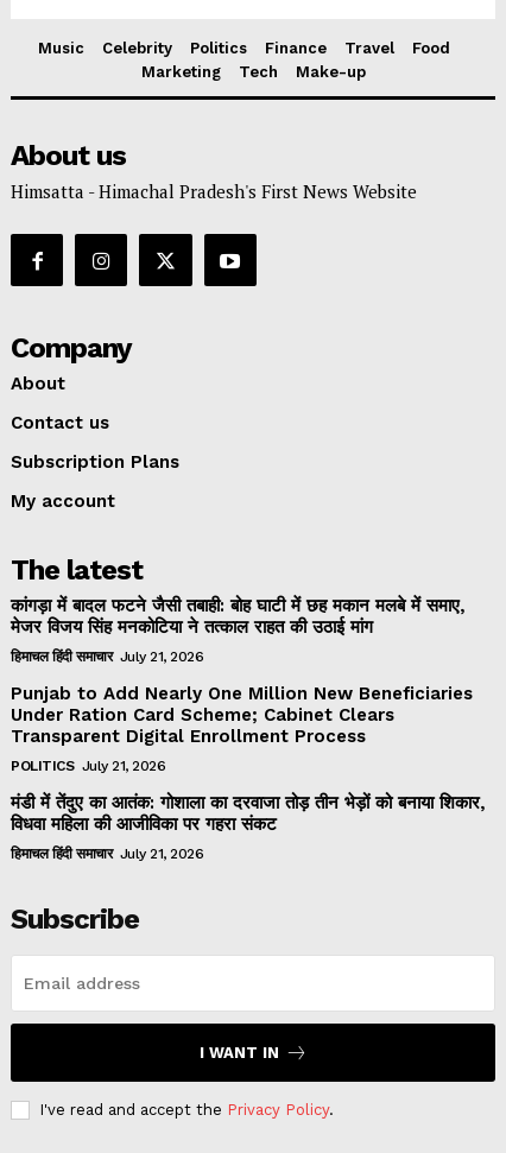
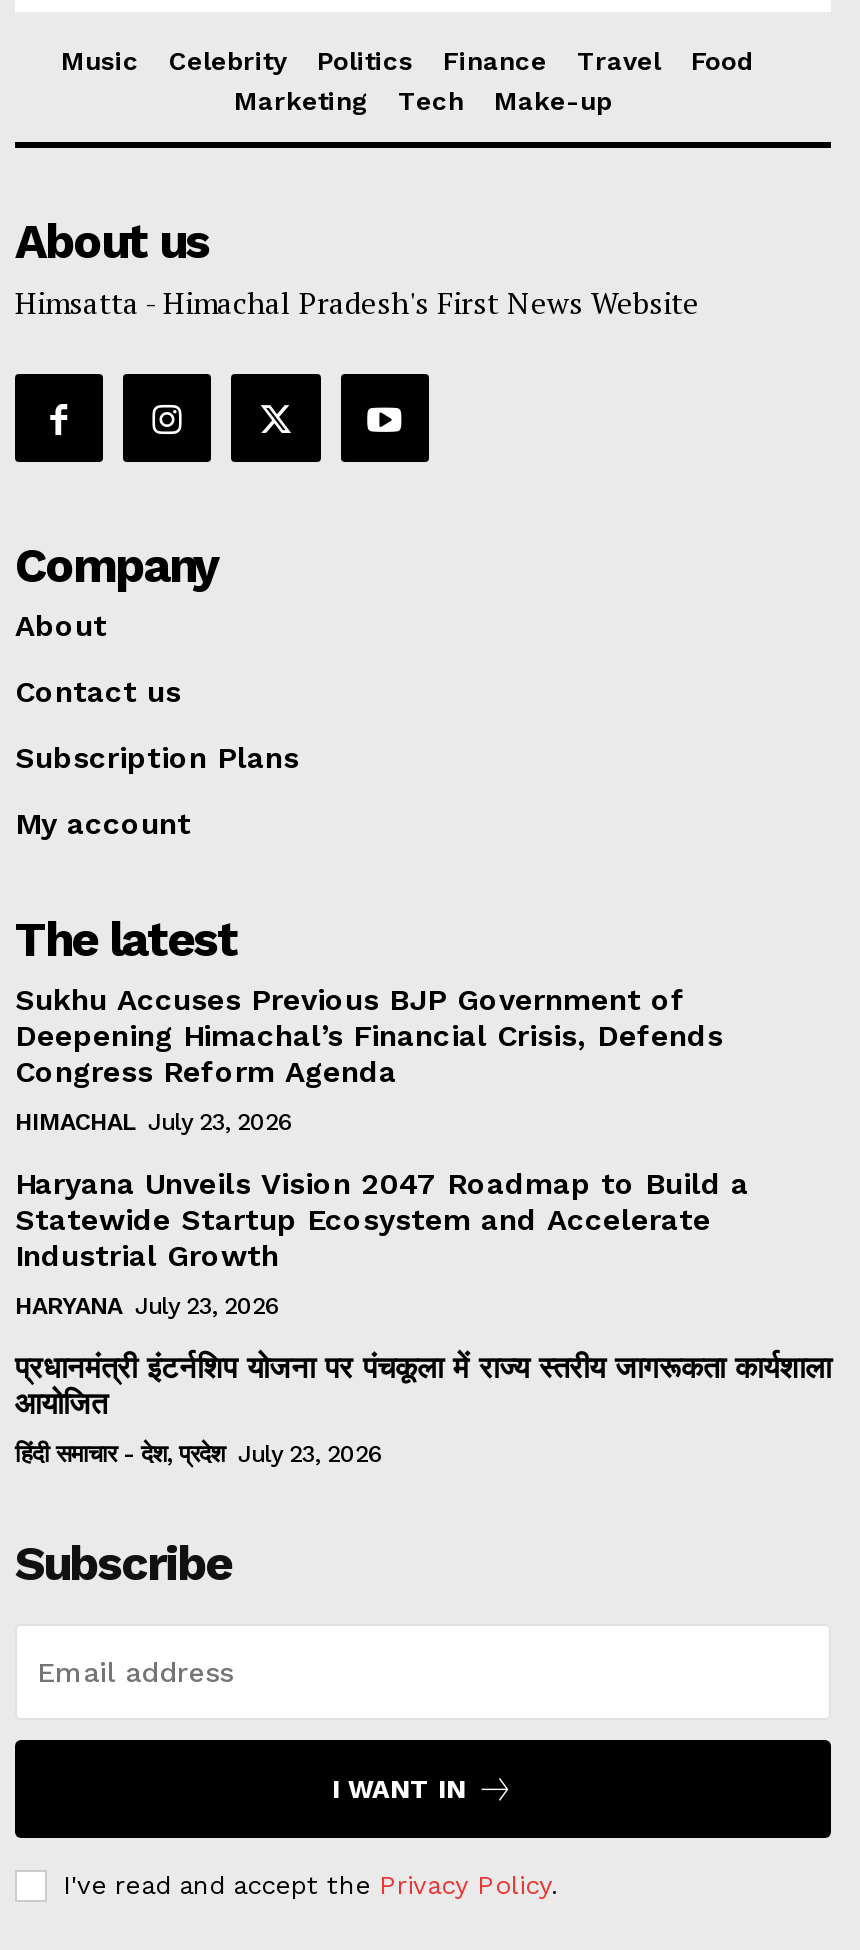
[11,595,466,638] कांगड़ा में बादल फटने जैसी तबाही: बोह घाटी में छह मकान मलबे में समाए, | मेजर विजय सिंह मनकोटिया ने तत्काल राहत की उठाई मांग -> [15,983,723,1091] Sukhu Accuses Previous BJP Government of | Deepening Himachal’s Financial Crisis, Defends | Congress Reform Agenda
[11,649,203,665] हिमाचल हिंदी समाचार July 21, 2026 -> [15,1109,293,1137] HIMACHAL July 23, 2026
[11,683,473,747] Punjab to Add Nearly One Million New Beneficiaries | Under Ration Card Scheme; Cabinet Clears | Transparent Digital Enrollment Process -> [15,1167,749,1275] Haryana Unveils Vision 2047 Roadmap to Build a | Statewide Startup Ecosystem and Accelerate | Industrial Growth
[11,758,165,775] POLITICS July 21, 2026 -> [15,1293,280,1321] HARYANA July 23, 2026
[11,792,486,835] मंडी में तेंदुए का आतंक: गोशाला का दरवाजा तोड़ तीन भेड़ों को बनाया शिकार, | विधवा महिला की आजीविका पर गहरा संकट -> [15,1351,831,1423] प्रधानमंत्री इंटर्नशिप योजना पर पंचकूला में राज्य स्तरीय जागरूकता कार्यशाला | आयोजित
[11,846,203,863] हिमाचल हिंदी समाचार July 21, 2026 -> [15,1441,383,1469] हिंदी समाचार - देश, प्रदेश July 23, 2026

